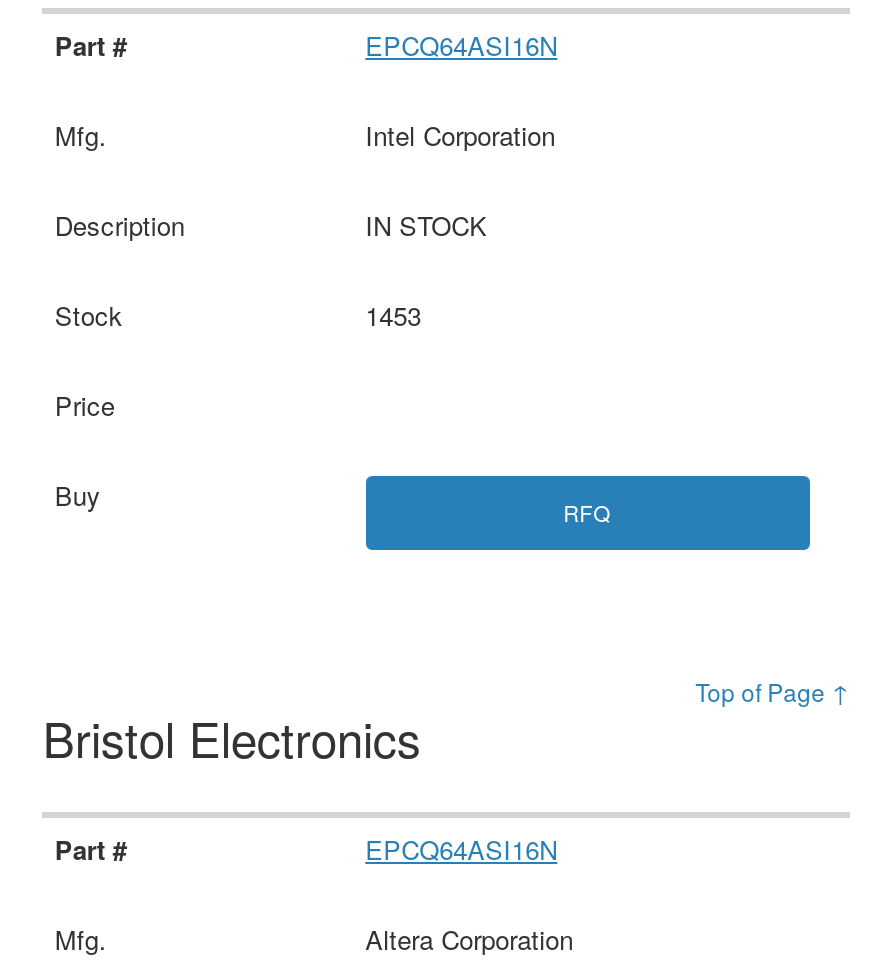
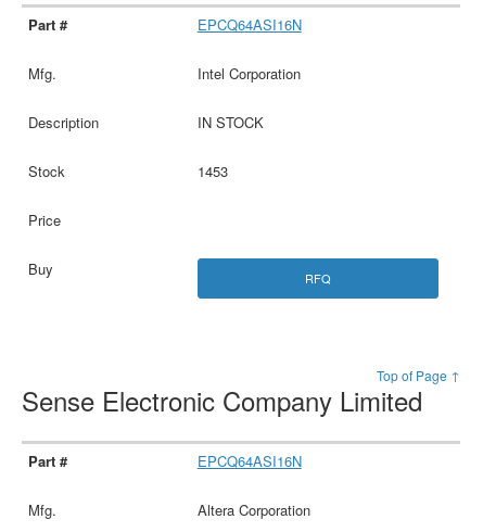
[43,702,435,772] Bristol Electronics -> [22,381,430,419] Sense Electronic Company Limited

